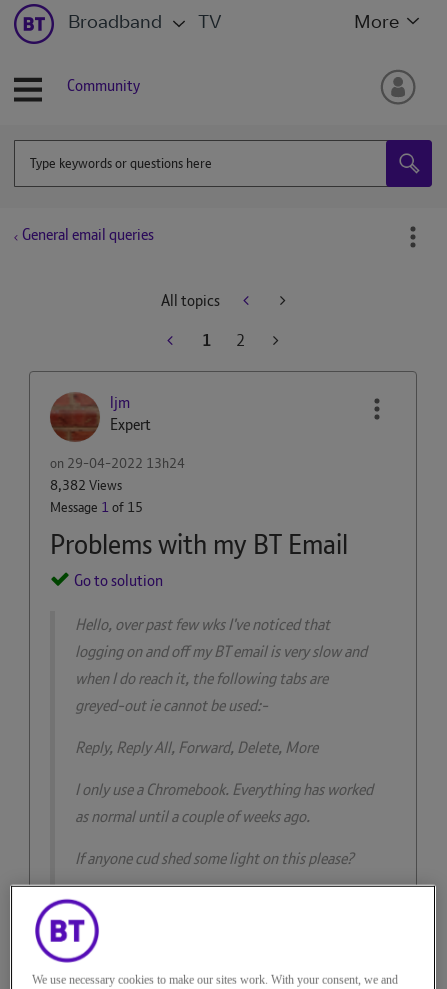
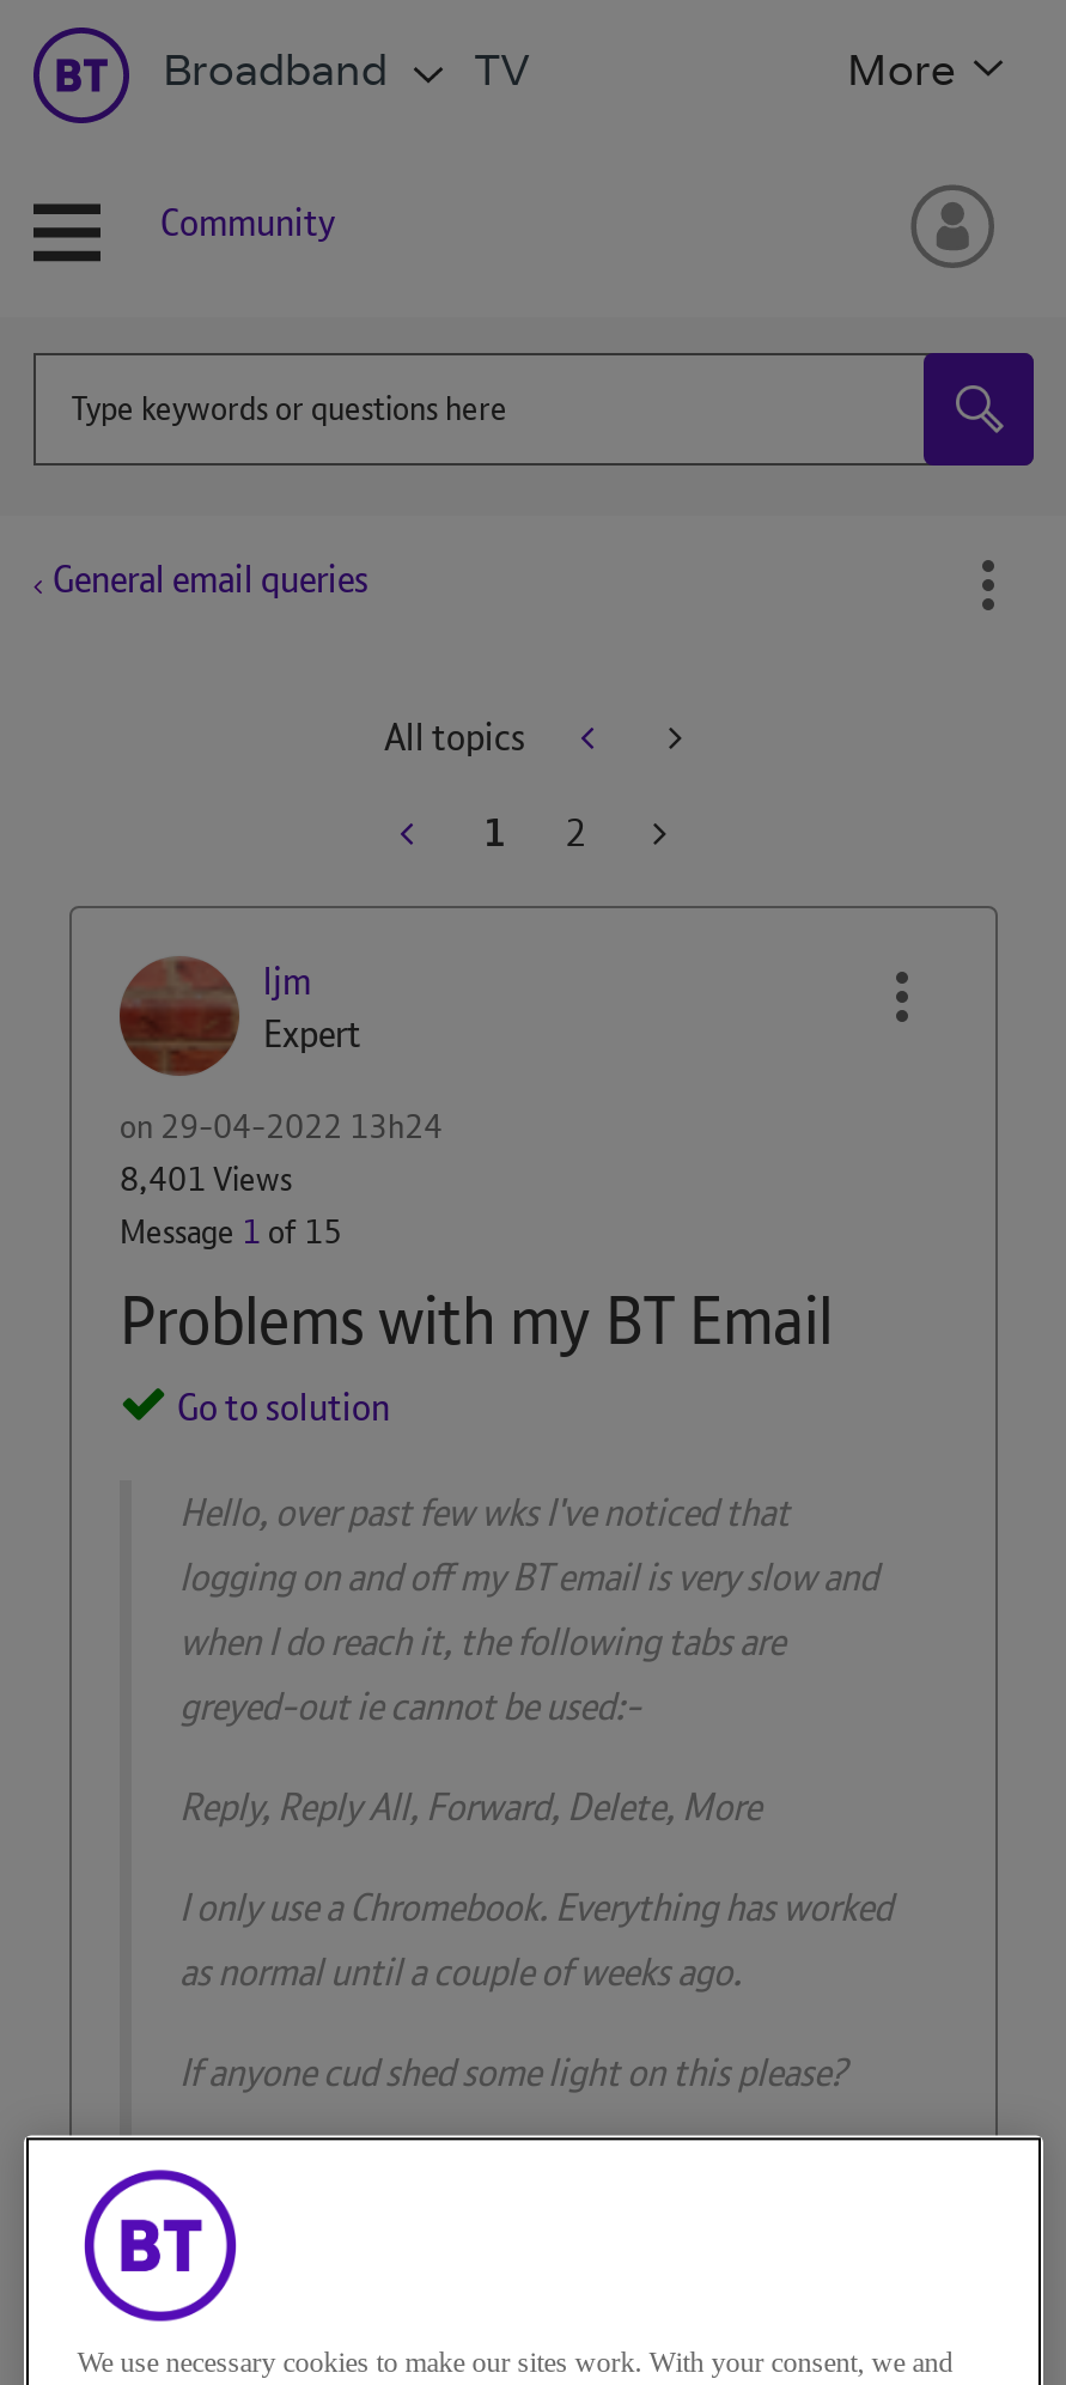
[50,476,122,494] 8,382 Views -> [120,1157,292,1200] 8,401 Views

